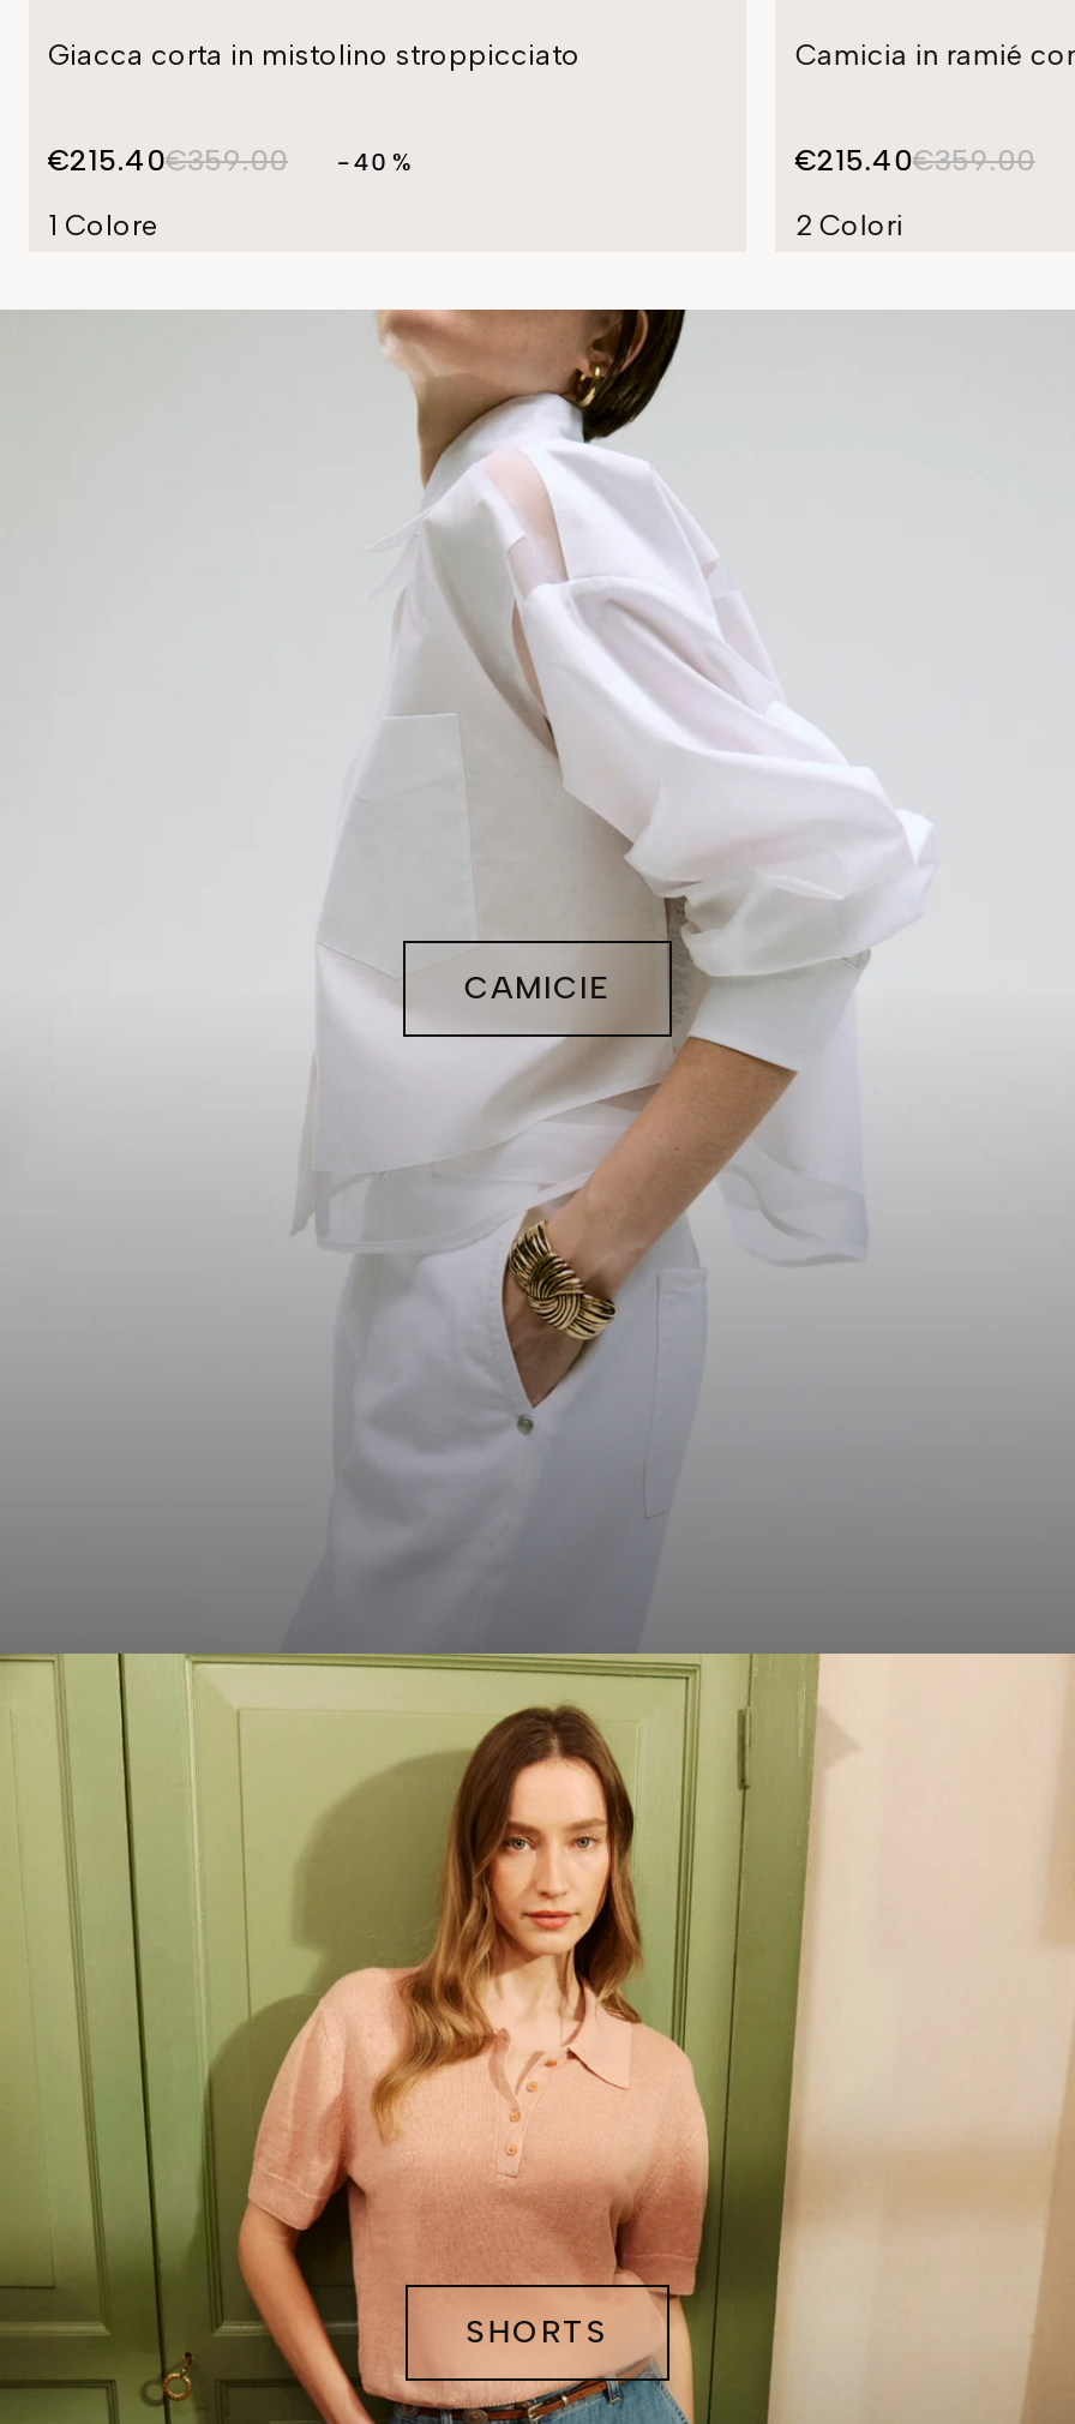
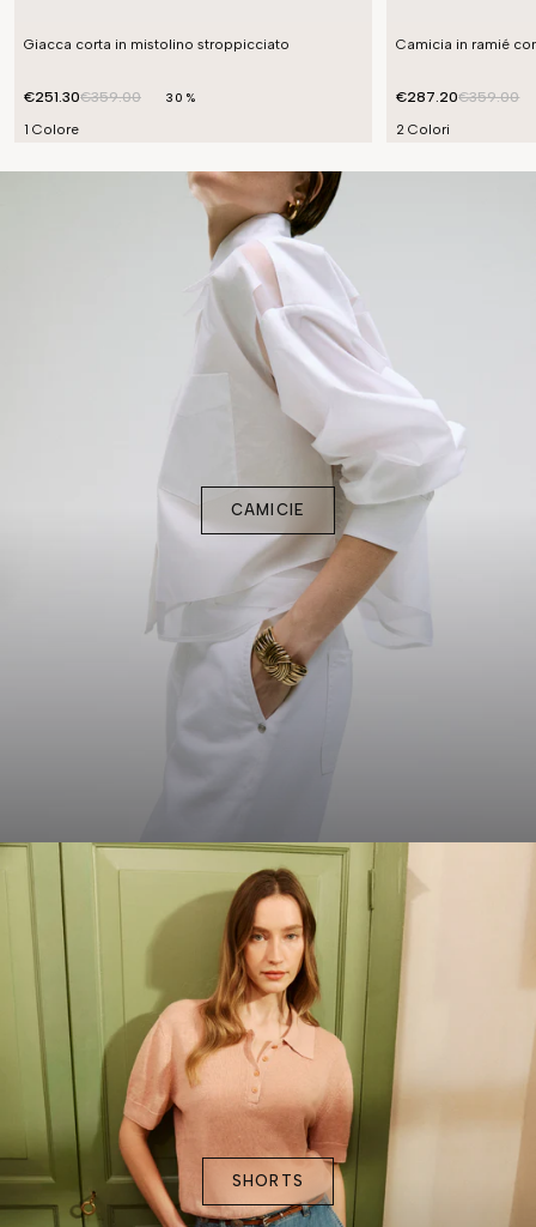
[48,144,166,177] €215.40 -> [24,88,80,105] €251.30
[337,146,415,177] -40% -> [166,90,197,105] 30%
[795,144,913,177] €215.40 -> [396,88,459,105] €287.20

